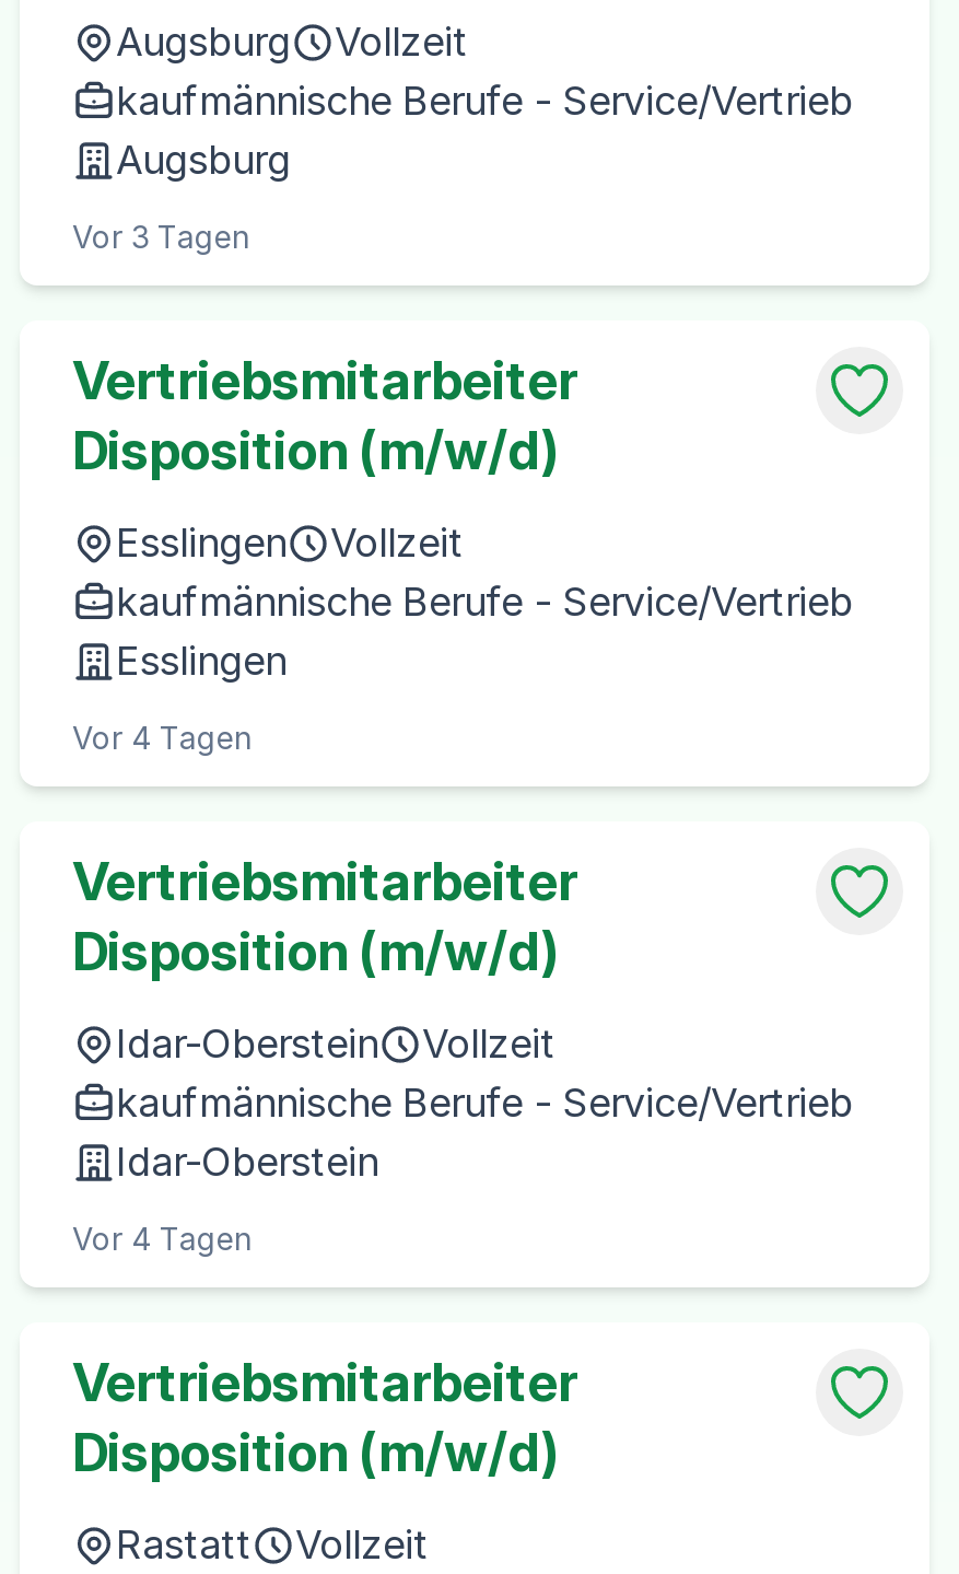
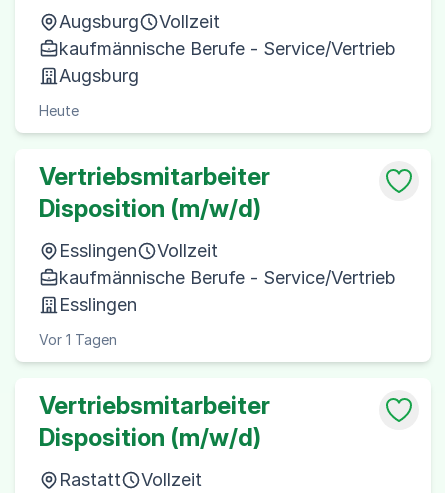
[72,218,249,255] Vor 3 Tagen -> [39,102,79,119] Heute
[72,719,853,1257] Vor 4 Tagen | Vertriebsmitarbeiter | Disposition (m/w/d) | Idar-Oberstein | Vollzeit | kaufmännische Berufe - Service/Vertrieb | Idar-Oberstein | Vor 4 Tagen -> [39,331,117,348] Vor 1 Tagen

